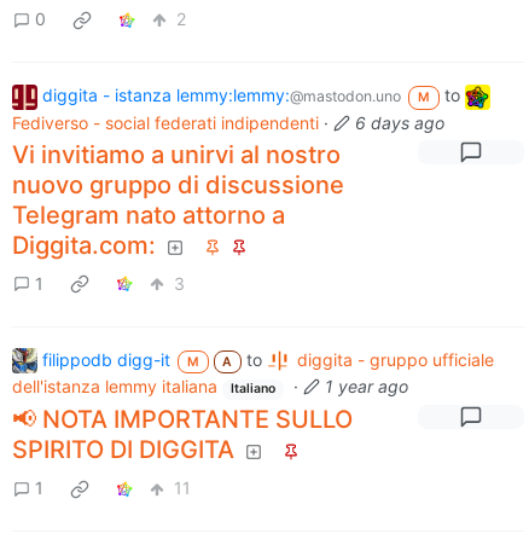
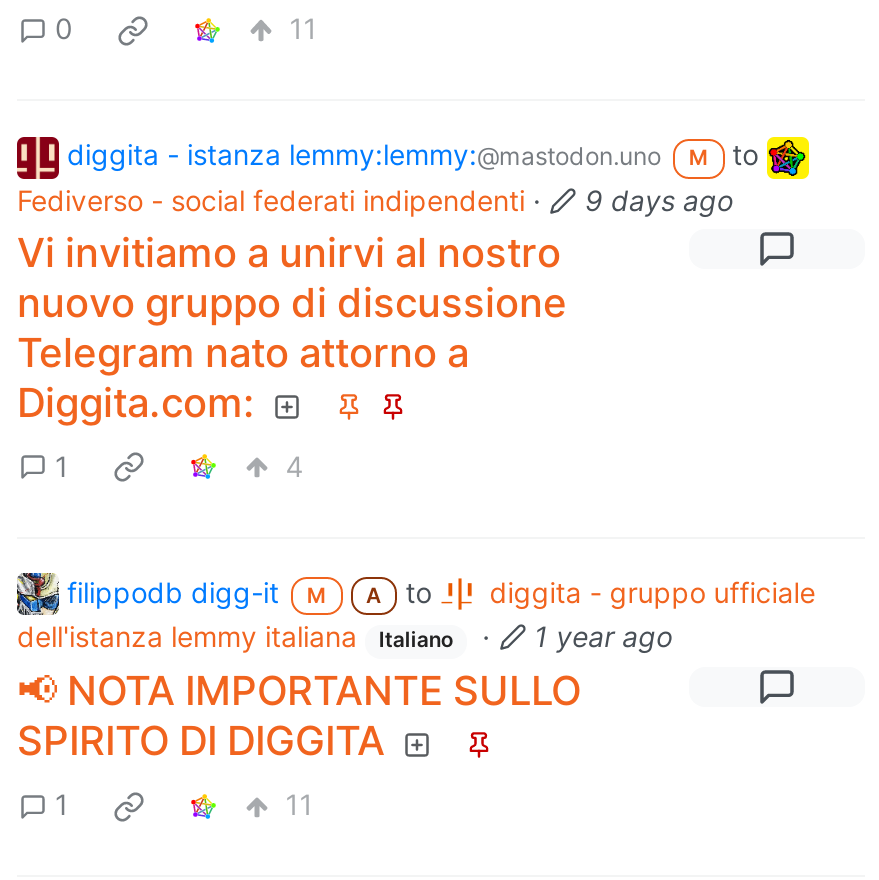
[177,9,186,29] 2 -> [289,12,317,46] 11
[12,112,444,132] Fediverso - social federati indipendenti · 6 days ago -> [17,182,733,216] Fediverso - social federati indipendenti · 9 days ago
[174,273,185,294] 3 -> [285,449,303,483] 4

